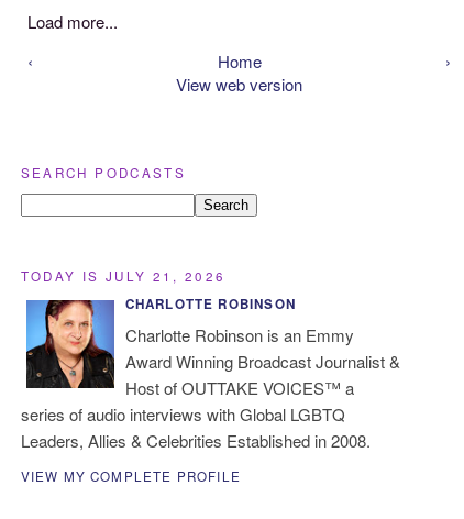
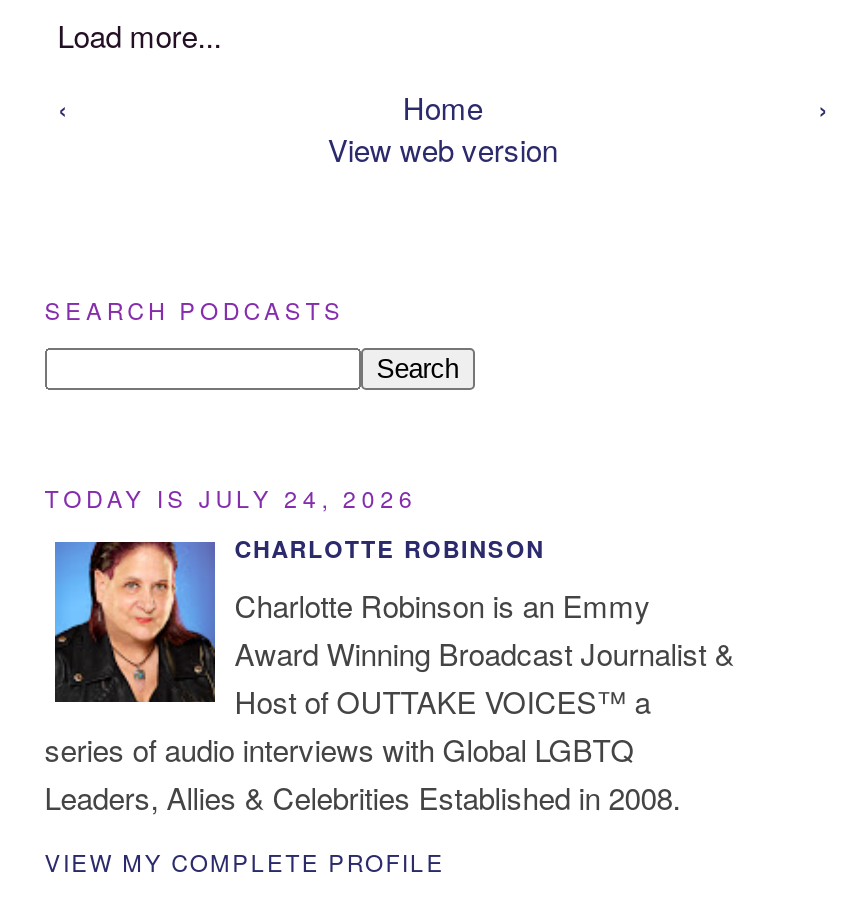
[21,267,226,285] TODAY IS JULY 21, 2026 -> [45,482,418,514] TODAY IS JULY 24, 2026

